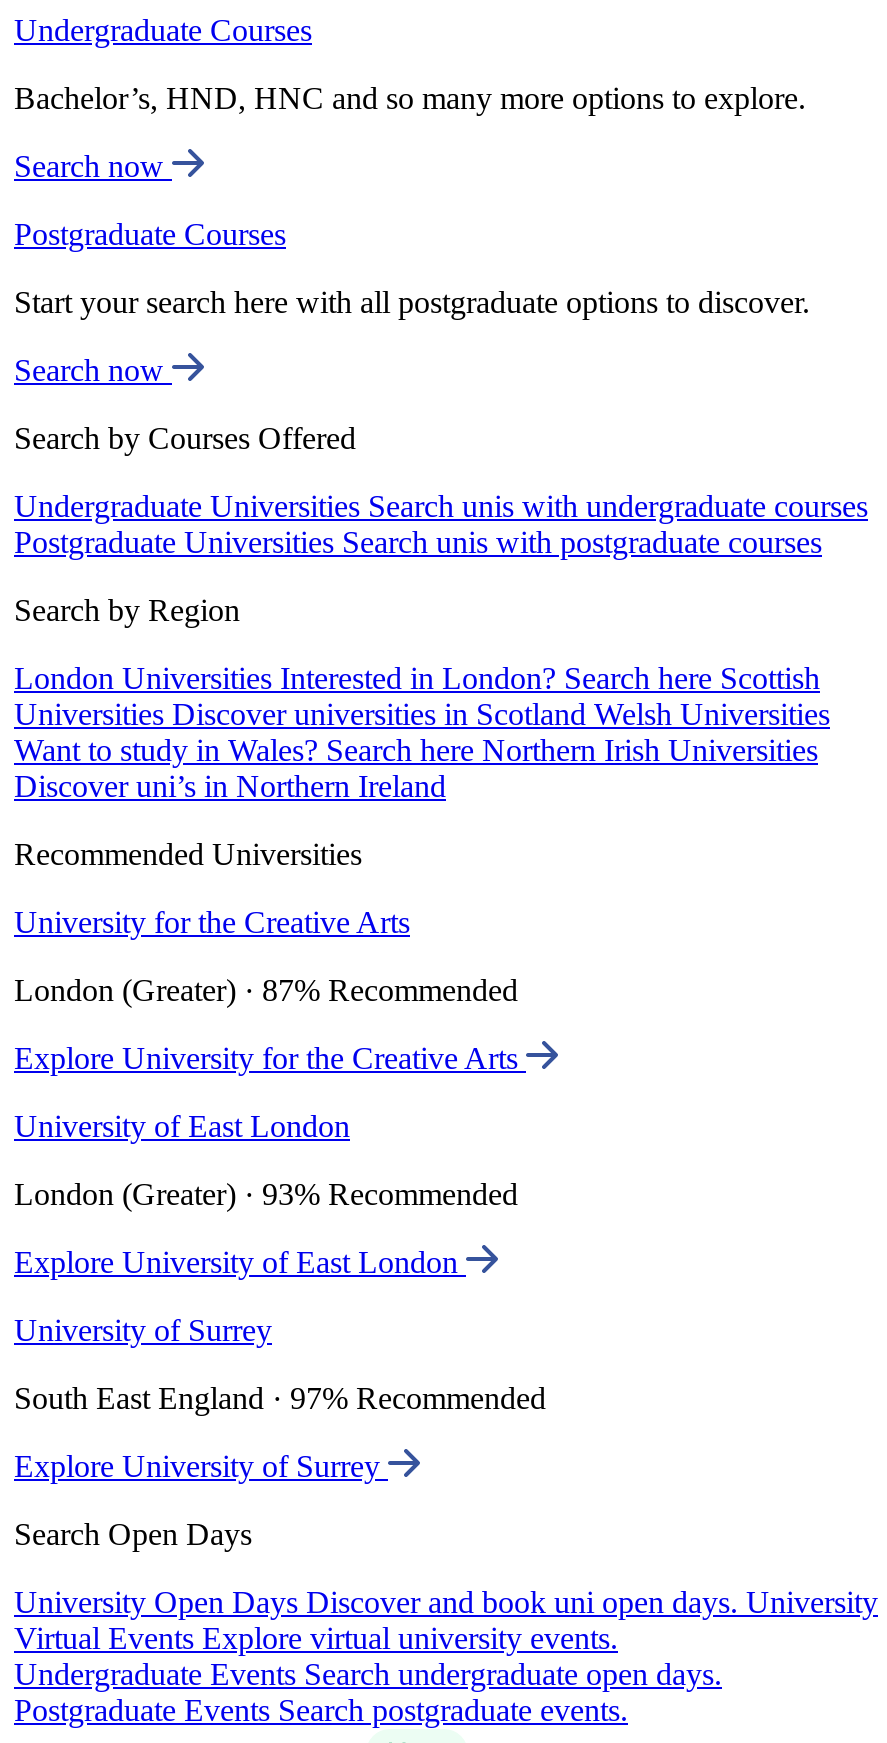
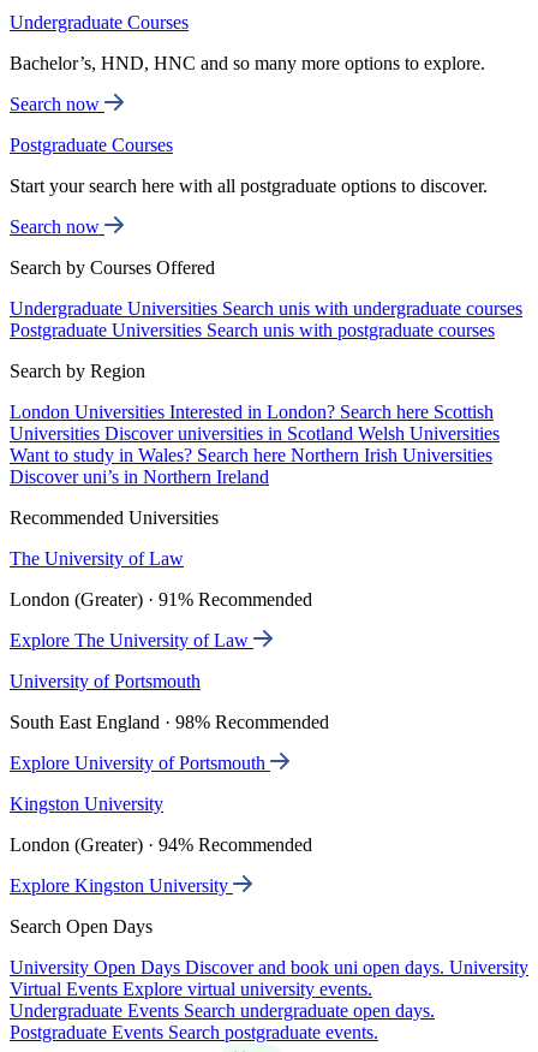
[14,905,410,939] University for the Creative Arts -> [10,548,184,569] The University of Law
[14,973,518,1007] London (Greater) · 87% Recommended -> [10,589,312,610] London (Greater) · 91% Recommended
[14,1041,526,1075] Explore University for the Creative Arts -> [10,630,253,651] Explore The University of Law
[14,1109,350,1143] University of East London -> [10,671,201,691] University of Portsmouth
[14,1177,518,1211] London (Greater) · 93% Recommended -> [10,712,329,732] South East England · 98% Recommended
[14,1245,466,1279] Explore University of East London -> [10,753,270,773] Explore University of Portsmouth
[14,1313,272,1347] University of Surrey -> [10,794,163,814] Kingston University
[14,1381,546,1415] South East England · 97% Recommended -> [10,835,312,855] London (Greater) · 94% Recommended
[14,1449,388,1483] Explore University of Surrey -> [10,875,233,896] Explore Kingston University

